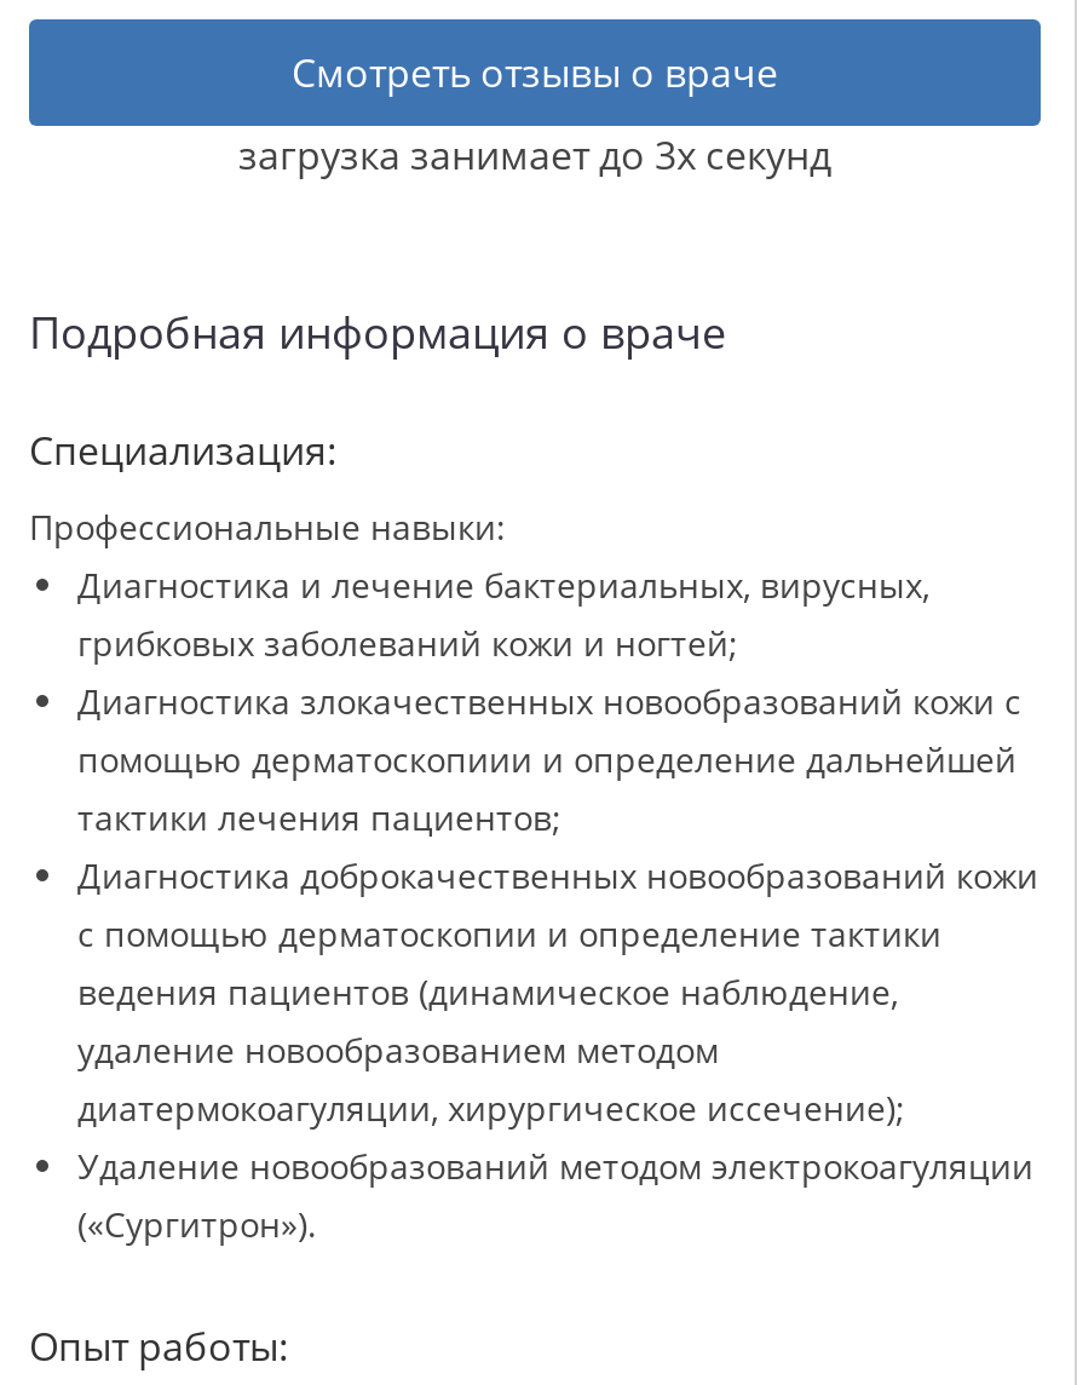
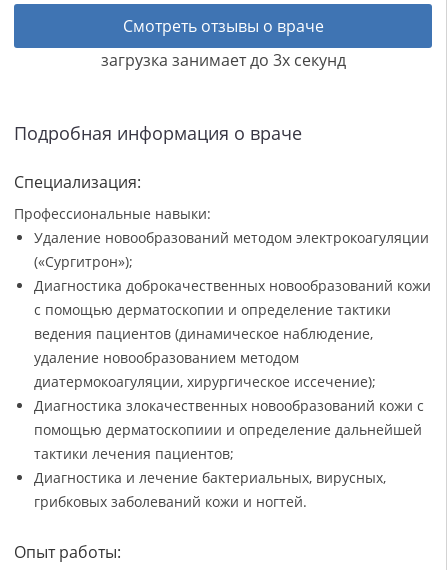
moved [77,562,1021,840] -> [34,396,424,487]: Диагностика злокачественных новообразований кожи с | помощью дерматоскопиии и определение дальнейшей | тактики лечения пациентов; | Диагностика и лечение бактериальных, вирусных,
[77,620,738,666] грибковых заболеваний кожи и ногтей; -> [34,252,133,271] («Сургитрон»);
moved [77,852,1038,1131] -> [34,276,431,391]: Диагностика доброкачественных новообразований кожи | с помощью дерматоскопии и определение тактики | ведения пациентов (динамическое наблюдение, | удаление новообразованием методом | диатермокоагуляции, хирургическое иссечение);
moved [77,1143,1033,1189] -> [34,228,429,247]: Удаление новообразований методом электрокоагуляции
[77,1201,317,1247] («Сургитрон»). -> [34,492,307,511] грибковых заболеваний кожи и ногтей.

